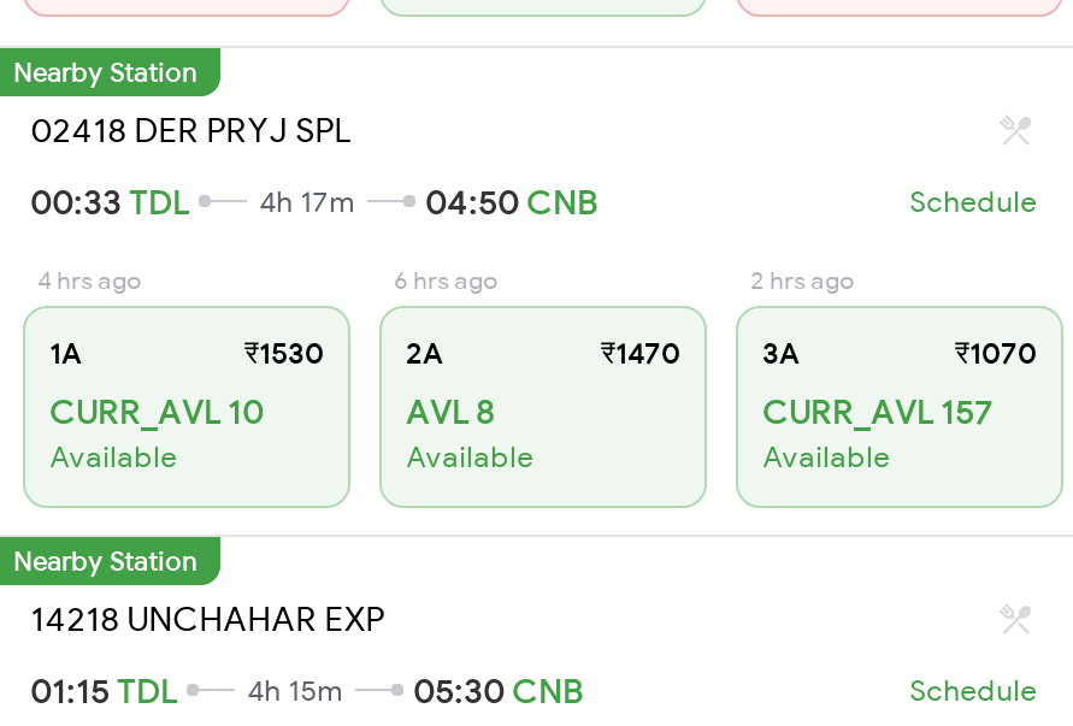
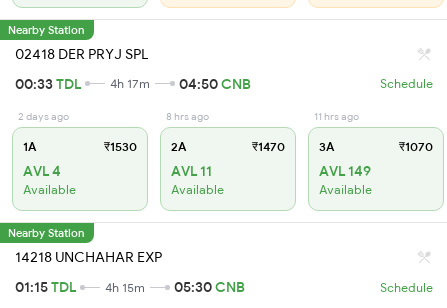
[37,265,141,296] 4 hrs ago -> [18,110,69,123] 2 days ago
[394,265,497,296] 6 hrs ago -> [166,110,209,123] 8 hrs ago
[750,265,854,296] 2 hrs ago -> [314,110,359,123] 11 hrs ago
[49,390,264,433] CURR_AVL 10 -> [23,162,61,180] AVL 4
[406,390,495,433] AVL 8 -> [171,162,212,180] AVL 11
[762,390,994,433] CURR_AVL 157 -> [319,162,371,180] AVL 149

